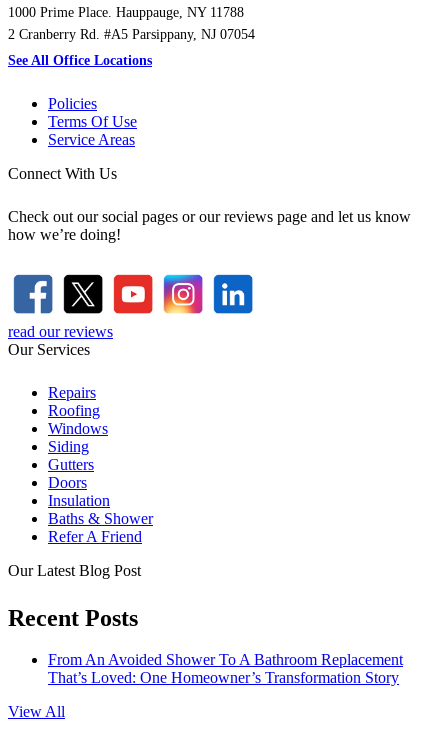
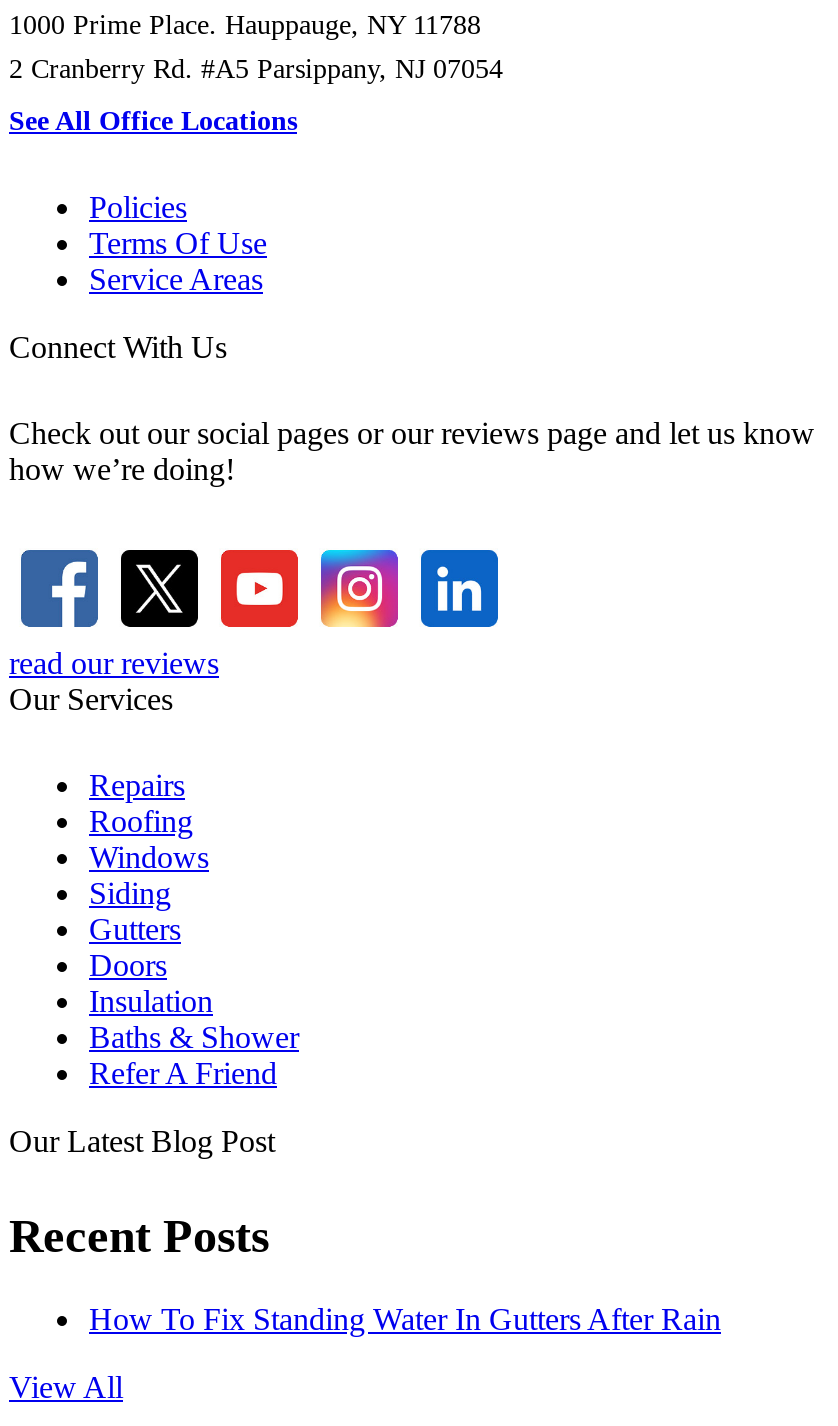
[48,651,403,686] From An Avoided Shower To A Bathroom Replacement | That’s Loved: One Homeowner’s Transformation Story -> [89,1303,721,1337] How To Fix Standing Water In Gutters After Rain

